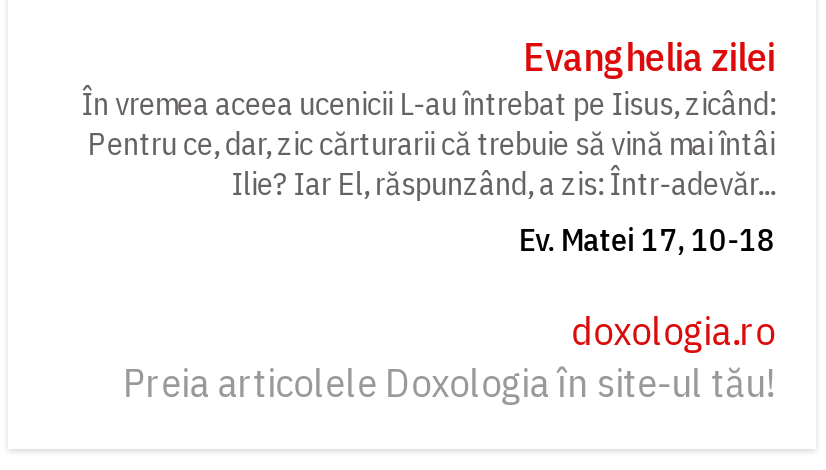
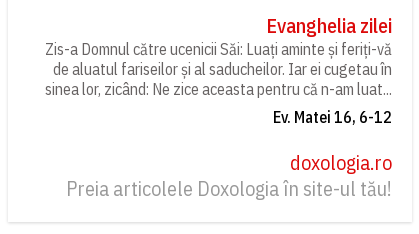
[81,83,775,259] În vremea aceea ucenicii L-au întrebat pe Iisus, zicând: | Pentru ce, dar, zic cărturarii că trebuie să vină mai întâi | Ilie? Iar El, răspunzând, a zis: Într-adevăr... | Ev. Matei 17, 10-18 -> [45,39,392,127] Zis-a Domnul către ucenicii Săi: Luați aminte și feriți-vă | de aluatul fariseilor și al saducheilor. Iar ei cugetau în | sinea lor, zicând: Ne zice aceasta pentru că n-am luat... | Ev. Matei 16, 6-12

